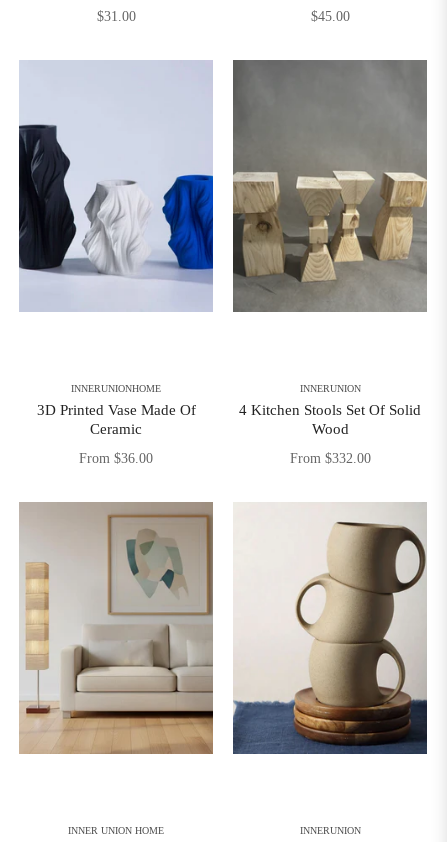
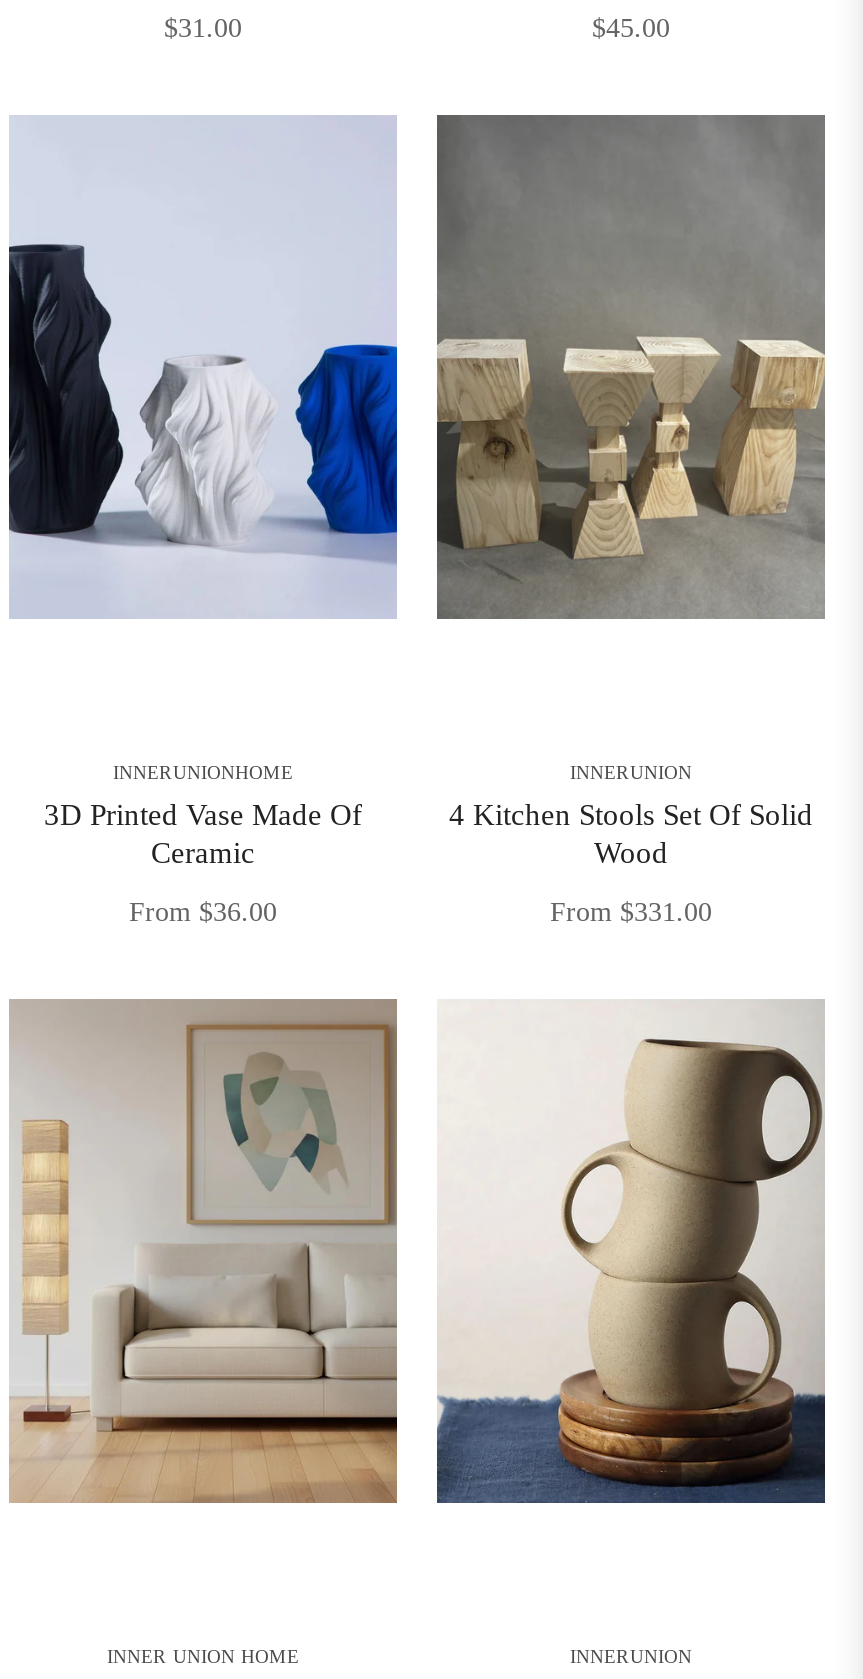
[289,451,370,466] From $332.00 -> [550,897,712,927] From $331.00

